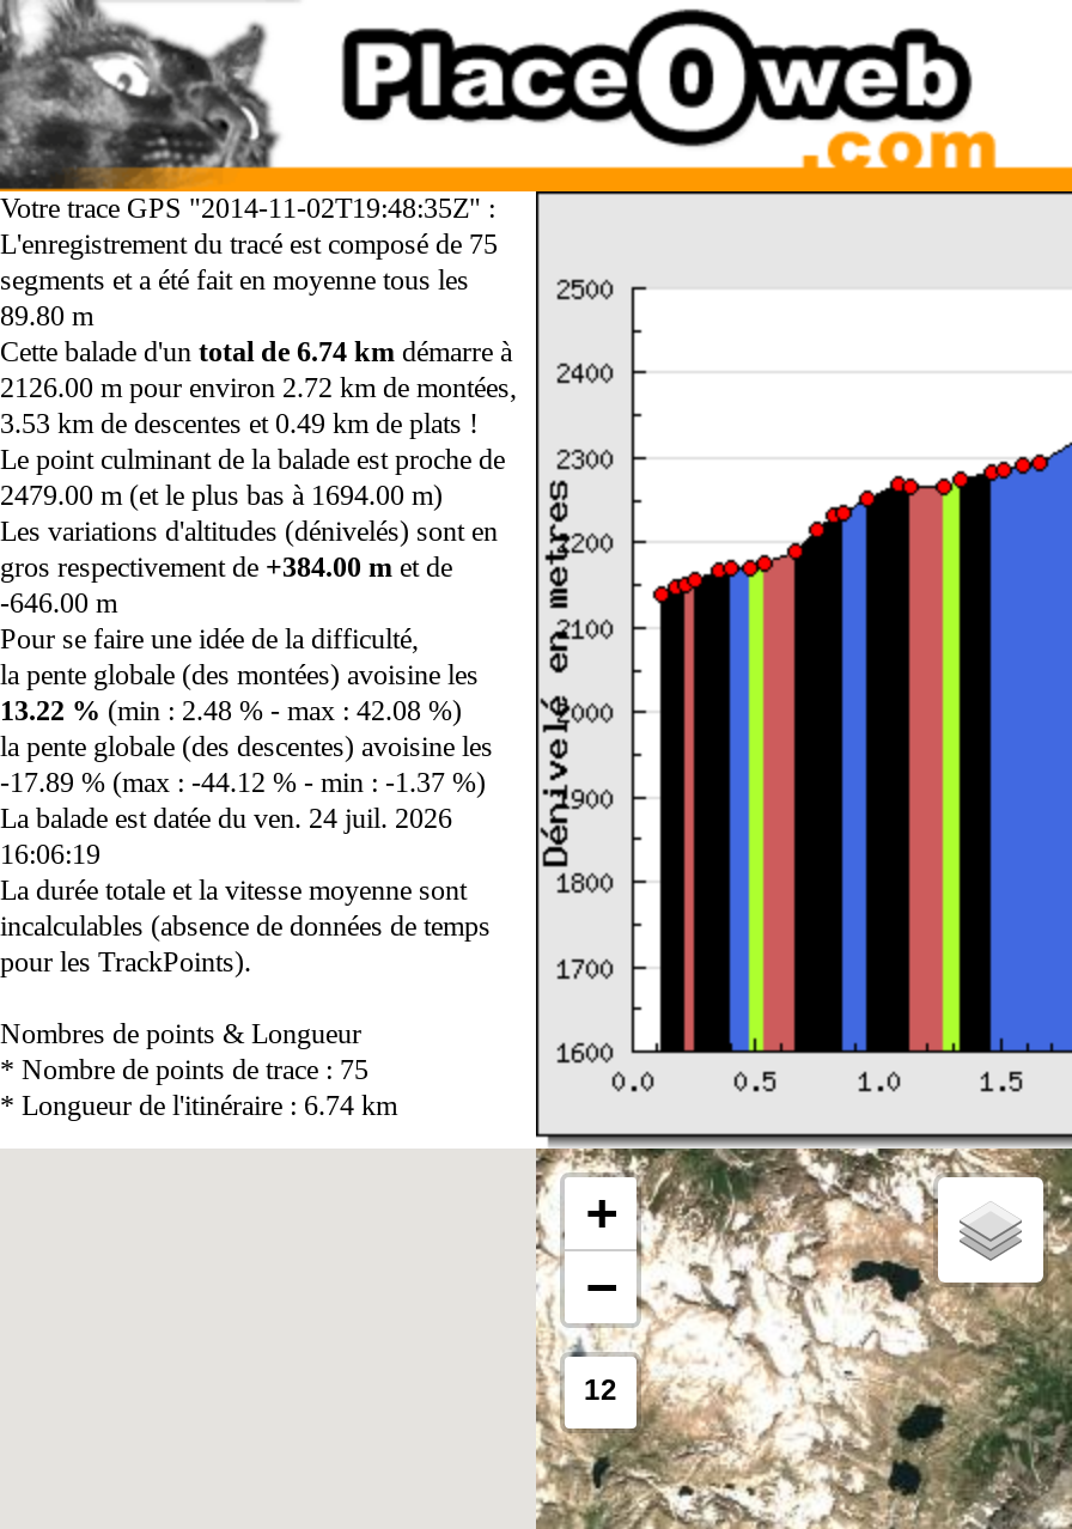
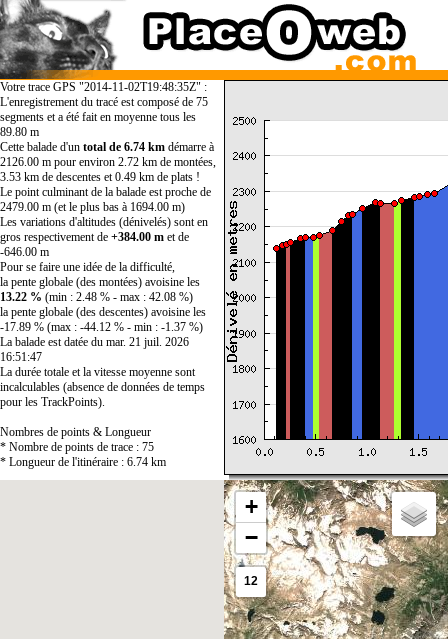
[0,802,452,835] La balade est datée du ven. 24 juil. 2026 -> [0,335,189,349] La balade est datée du mar. 21 juil. 2026
[0,837,100,871] 16:06:19 -> [0,350,42,364] 16:51:47

